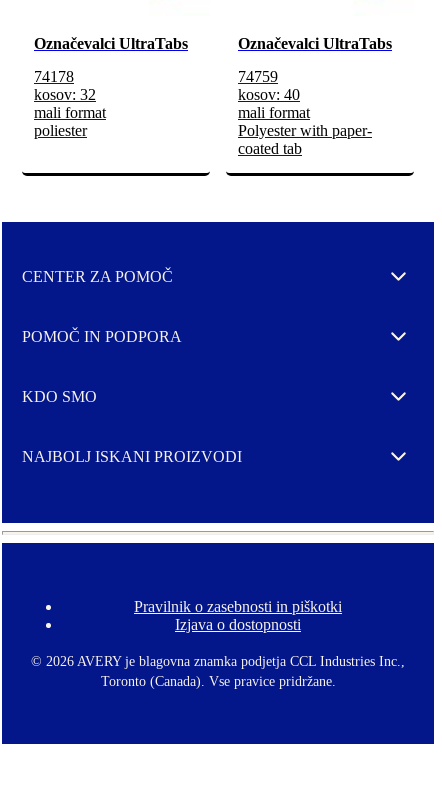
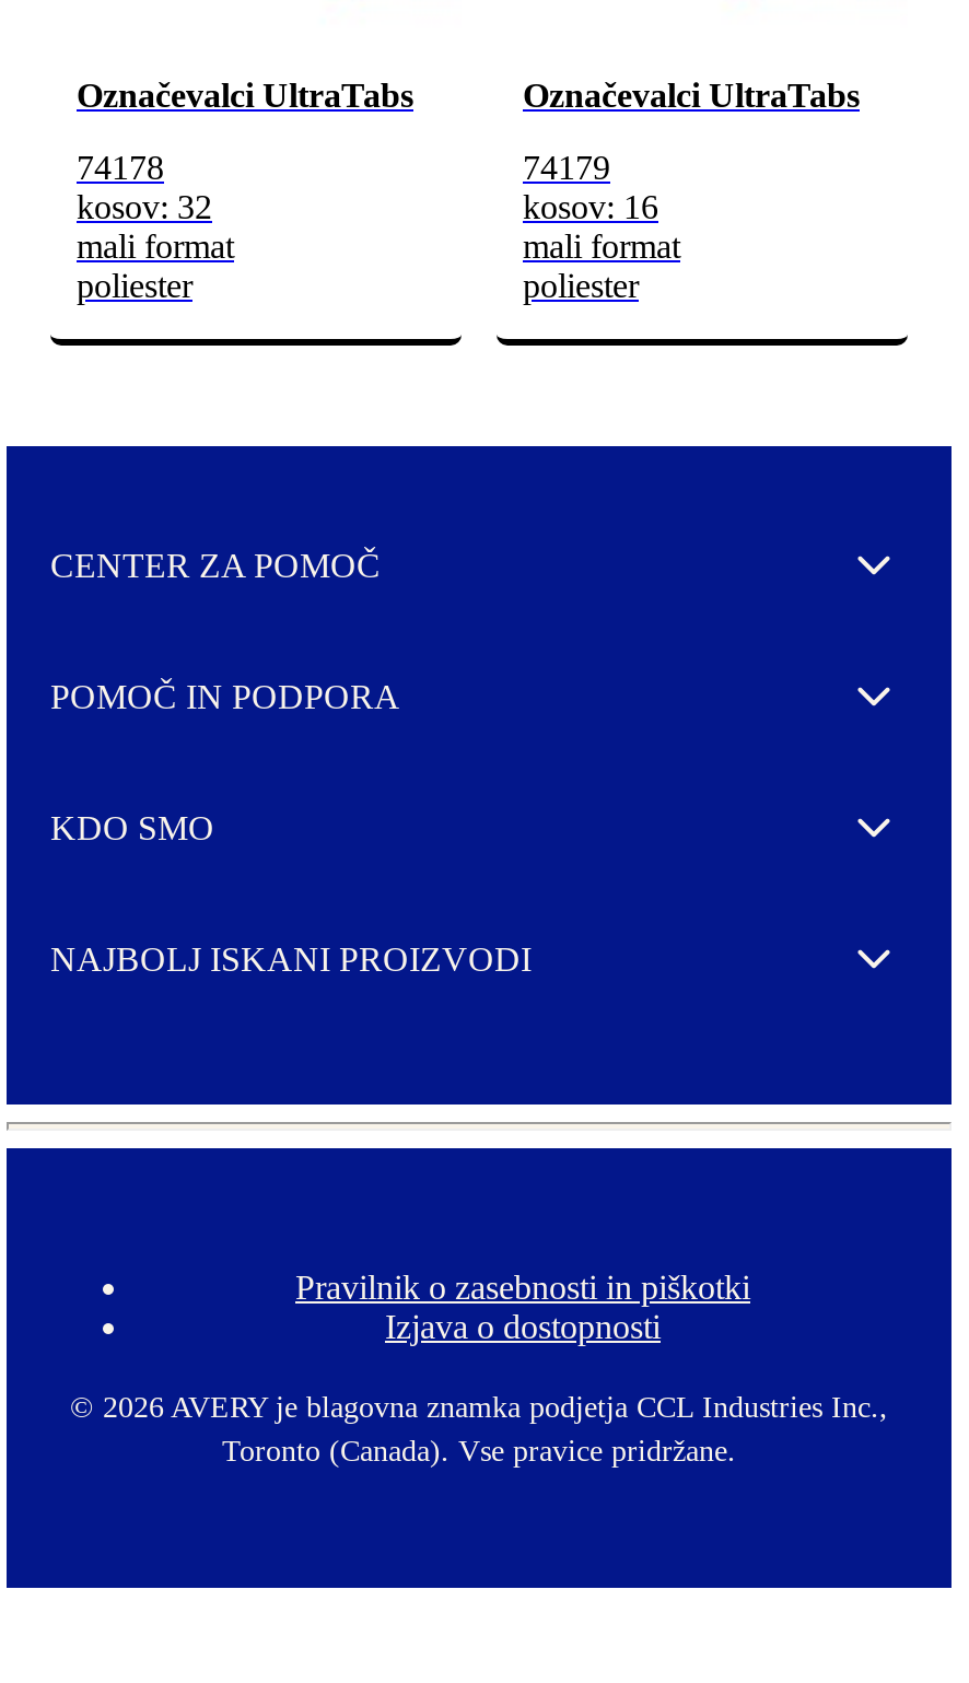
[238,68,278,85] 74759 -> [523,148,610,185] 74179
[238,86,300,103] kosov: 40 -> [523,188,658,225] kosov: 16
[238,122,372,157] Polyester with paper- | coated tab -> [523,266,639,304] poliester

